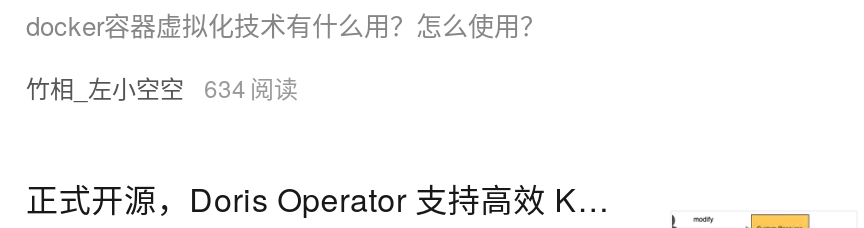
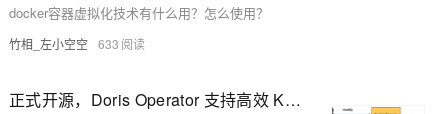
[26,69,246,103] 竹相_左小空空 634 -> [9,35,119,52] 竹相_左小空空 633

